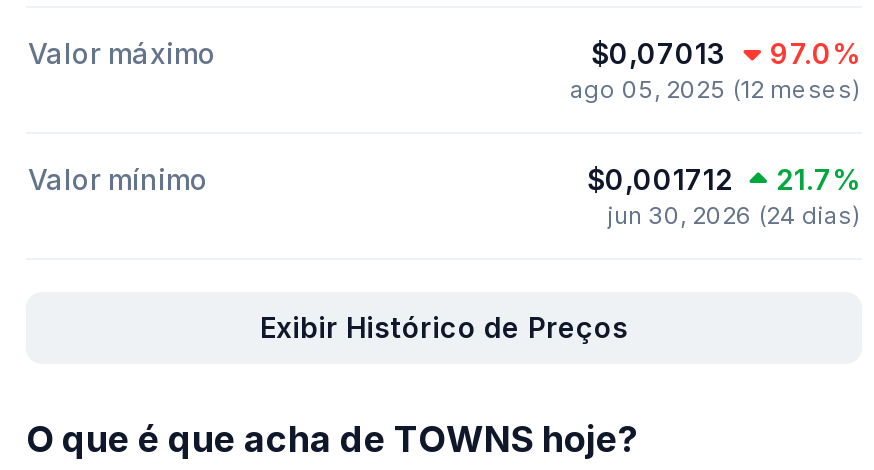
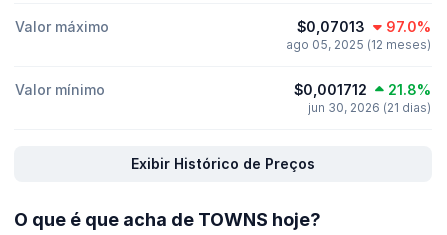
[587,162,860,196] $0,001712 21.7% -> [293,81,431,98] $0,001712 21.8%
[608,200,860,230] jun 30, 2026 (24 dias) -> [308,100,431,115] jun 30, 2026 (21 dias)

